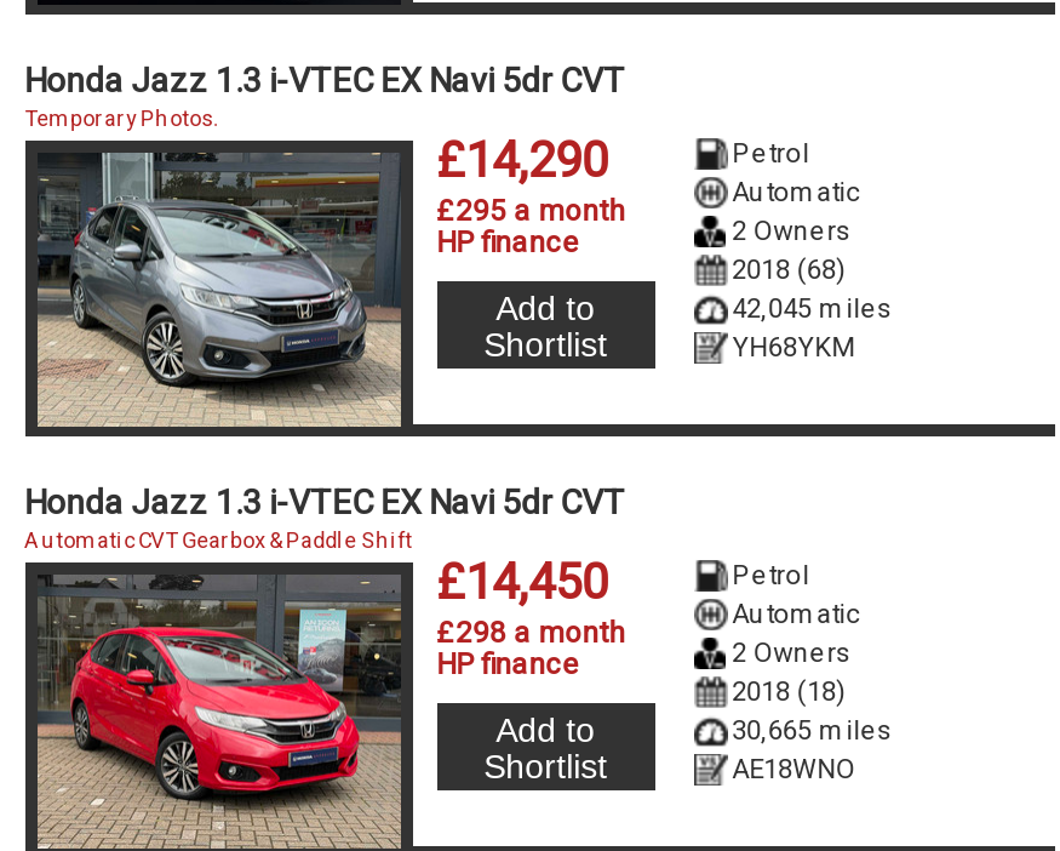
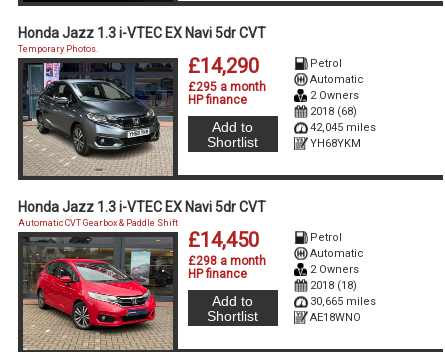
[38,150,401,424] [image] -> [23,62,174,176] [image]

